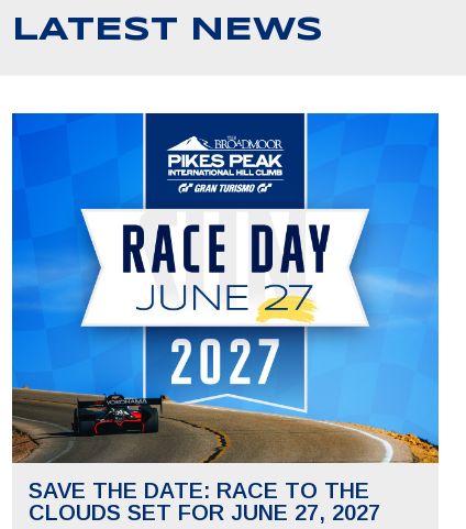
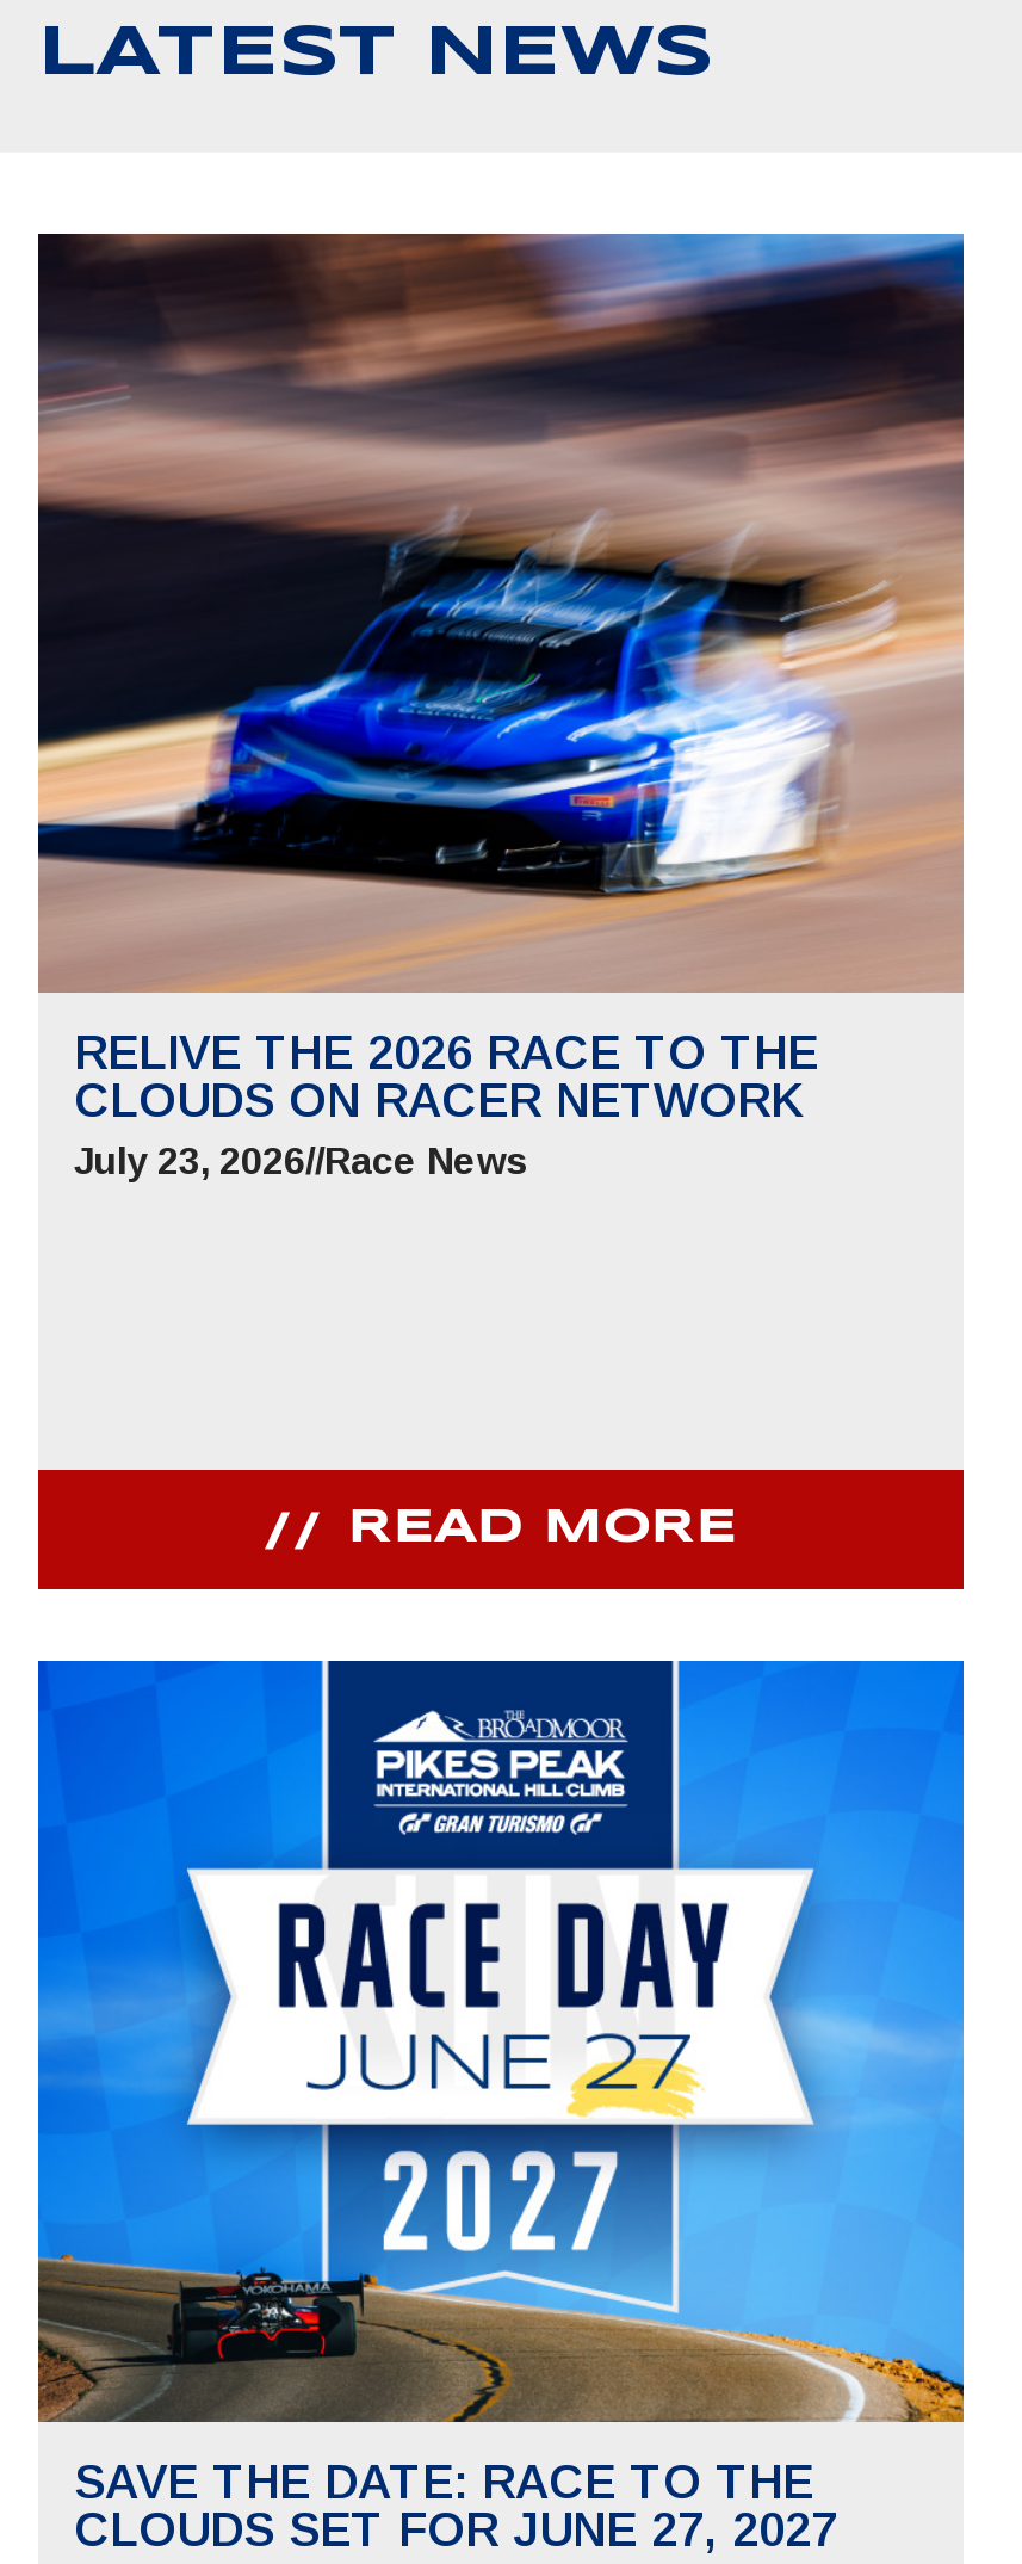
none -> [36,231,966,1182] [image] | RELIVE THE 2026 RACE TO THE | CLOUDS ON RACER NETWORK | July 23, 2026//Race News
none -> [348,1506,737,1552] READ MORE

